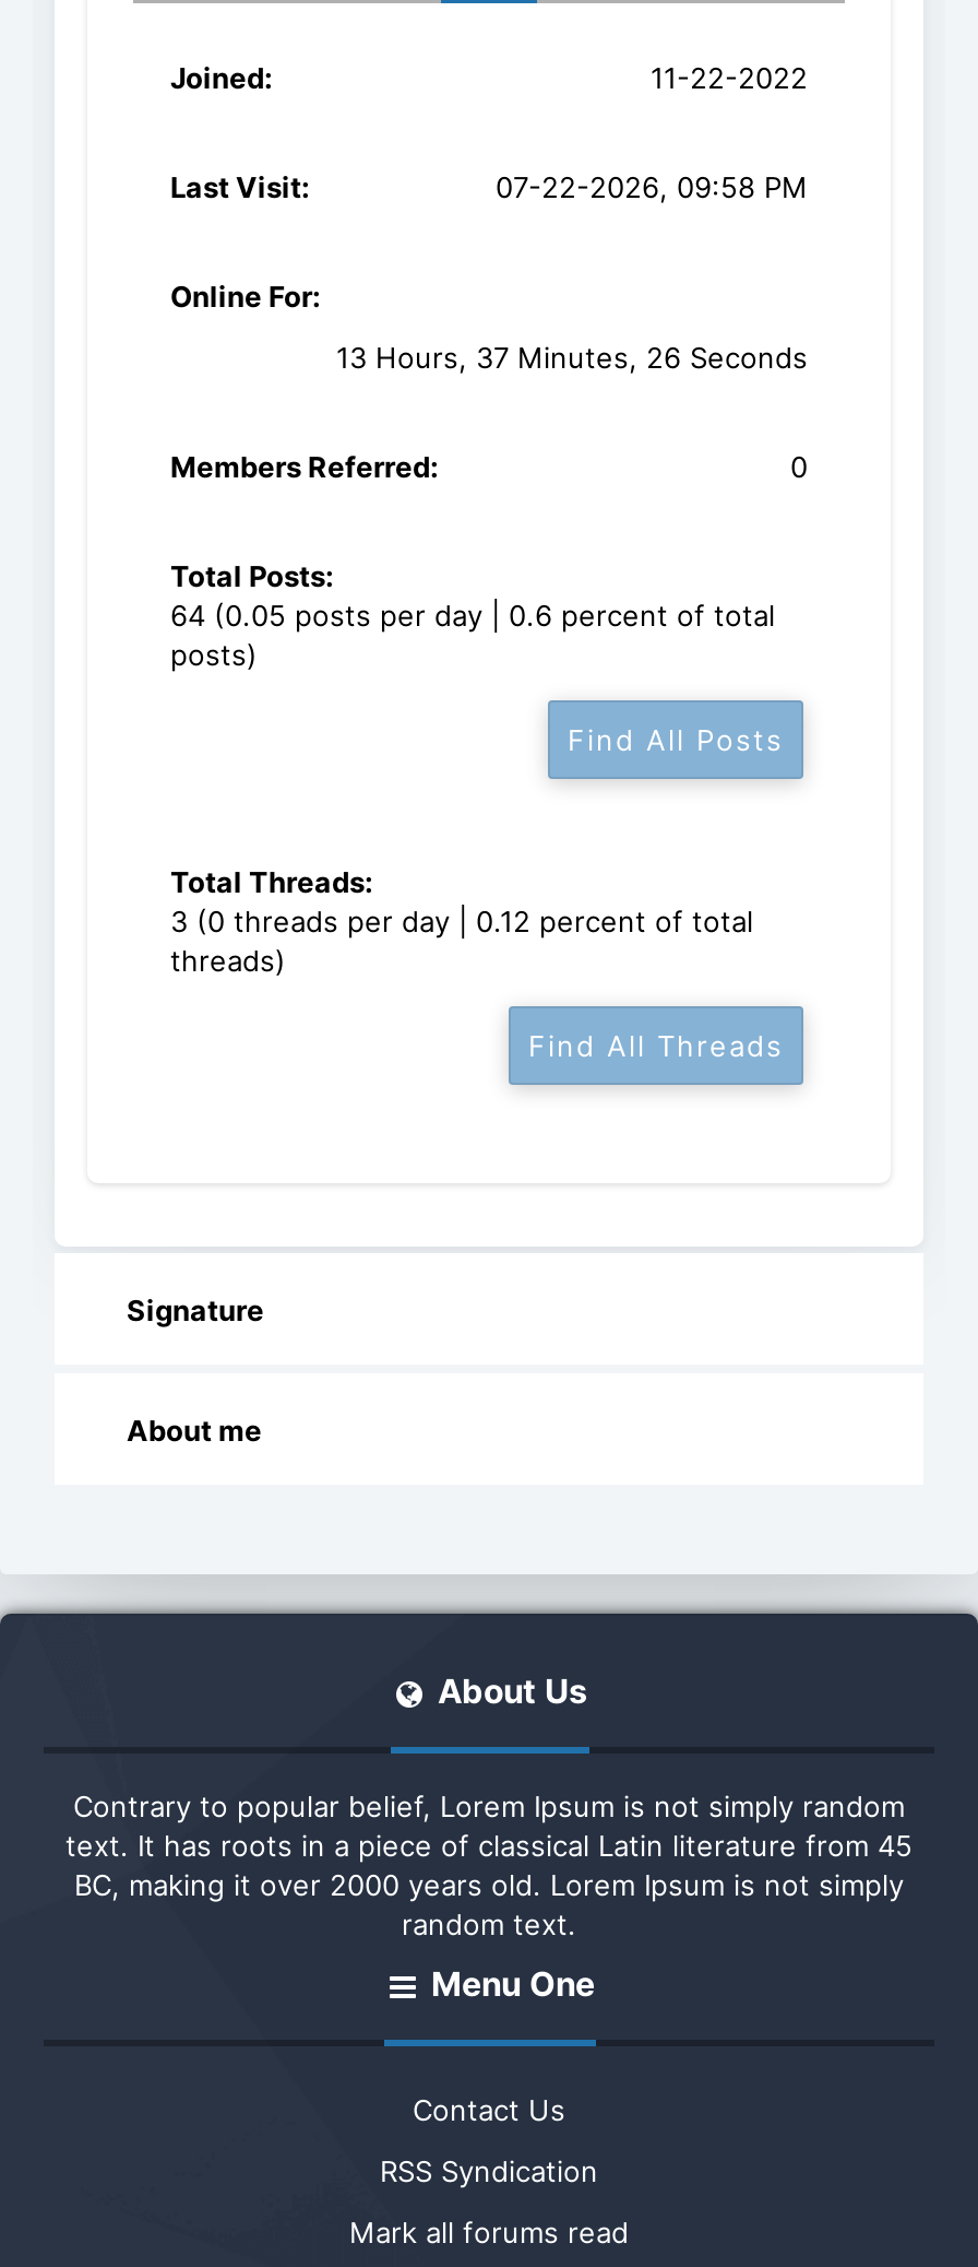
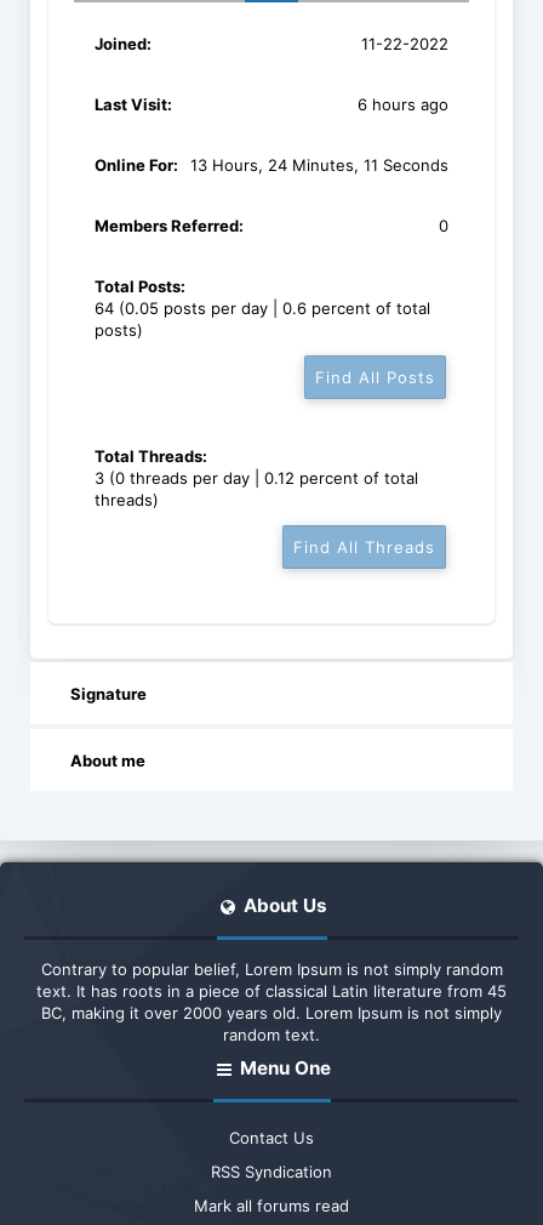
[496,170,808,205] 07-22-2026, 09:58 PM -> [358,95,448,115] 6 hours ago
[336,341,808,376] 13 Hours, 37 Minutes, 26 Seconds -> [190,156,448,175] 13 Hours, 24 Minutes, 11 Seconds

